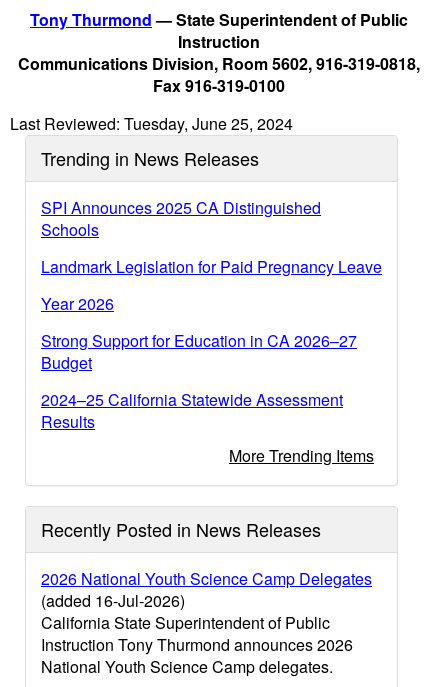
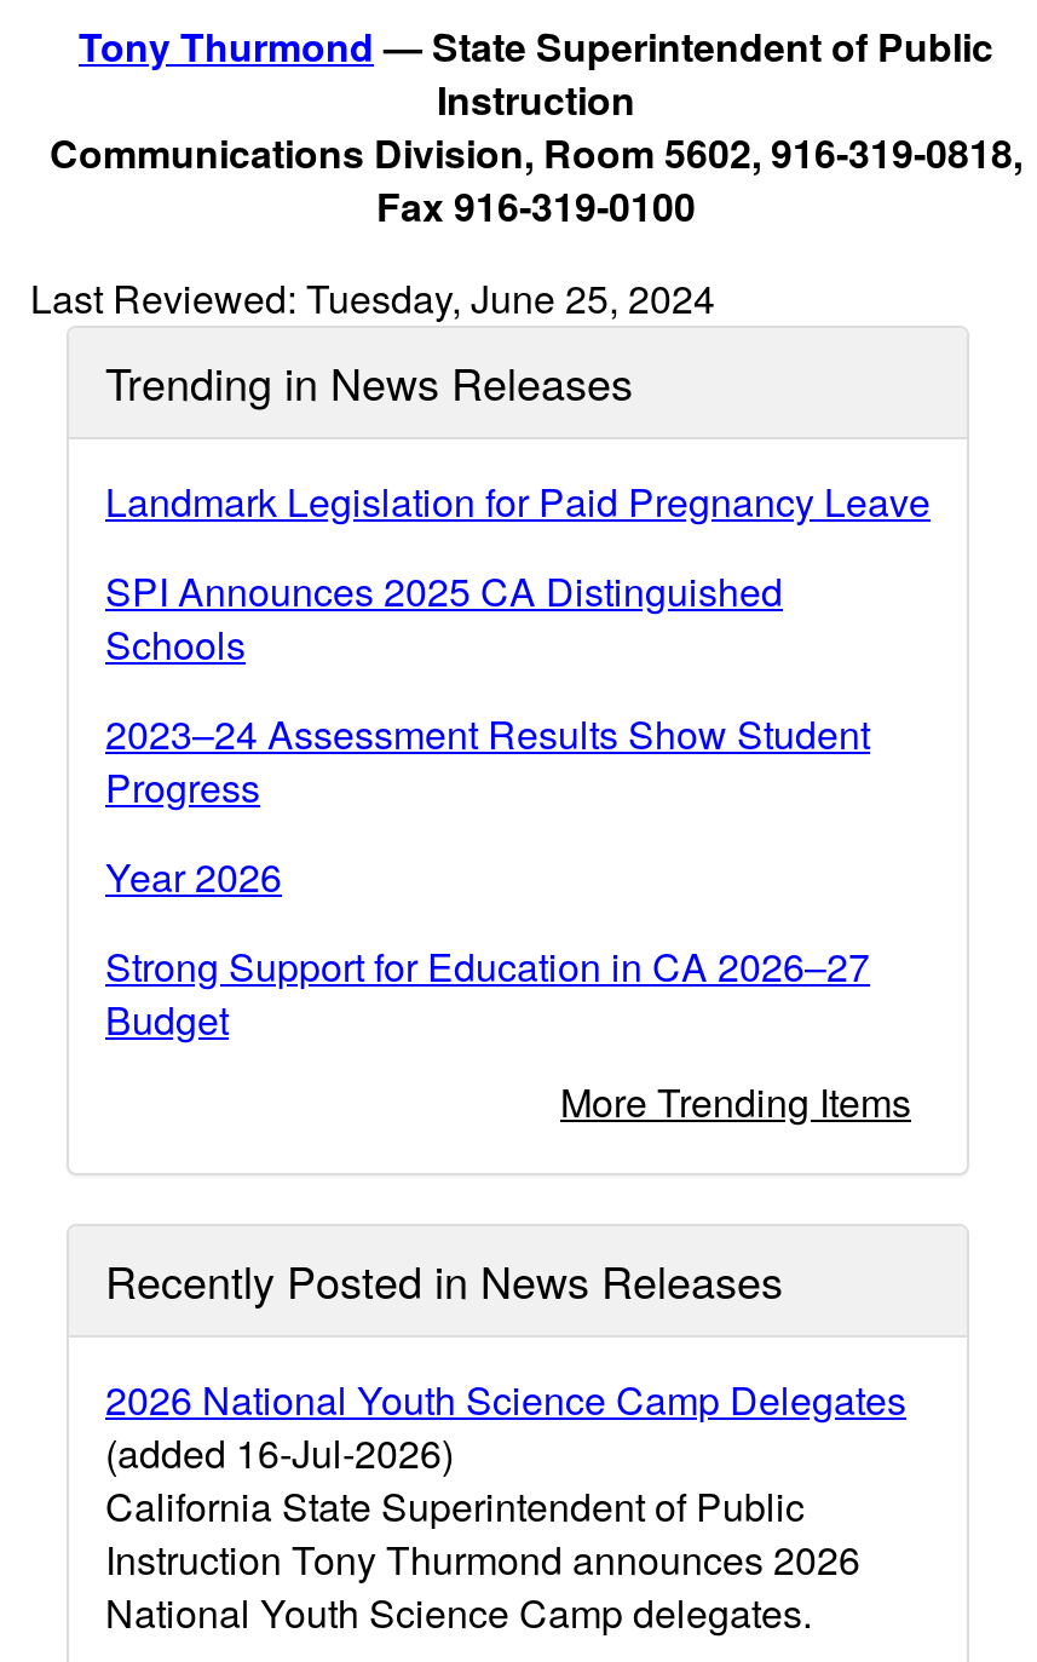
moved [41,196,321,241] -> [105,563,783,672]: SPI Announces 2025 CA Distinguished | Schools
none -> [105,706,870,815] 2023–24 Assessment Results Show Student | Progress
moved [41,255,382,278] -> [105,473,931,529]: Landmark Legislation for Paid Pregnancy Leave
moved [41,292,357,374] -> [105,849,870,1047]: Year 2026 | Strong Support for Education in CA 2026–27 | Budget
[41,388,343,433] 2024–25 California Statewide Assessment | Results -> none

